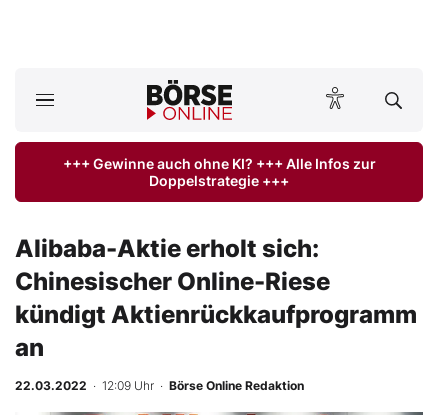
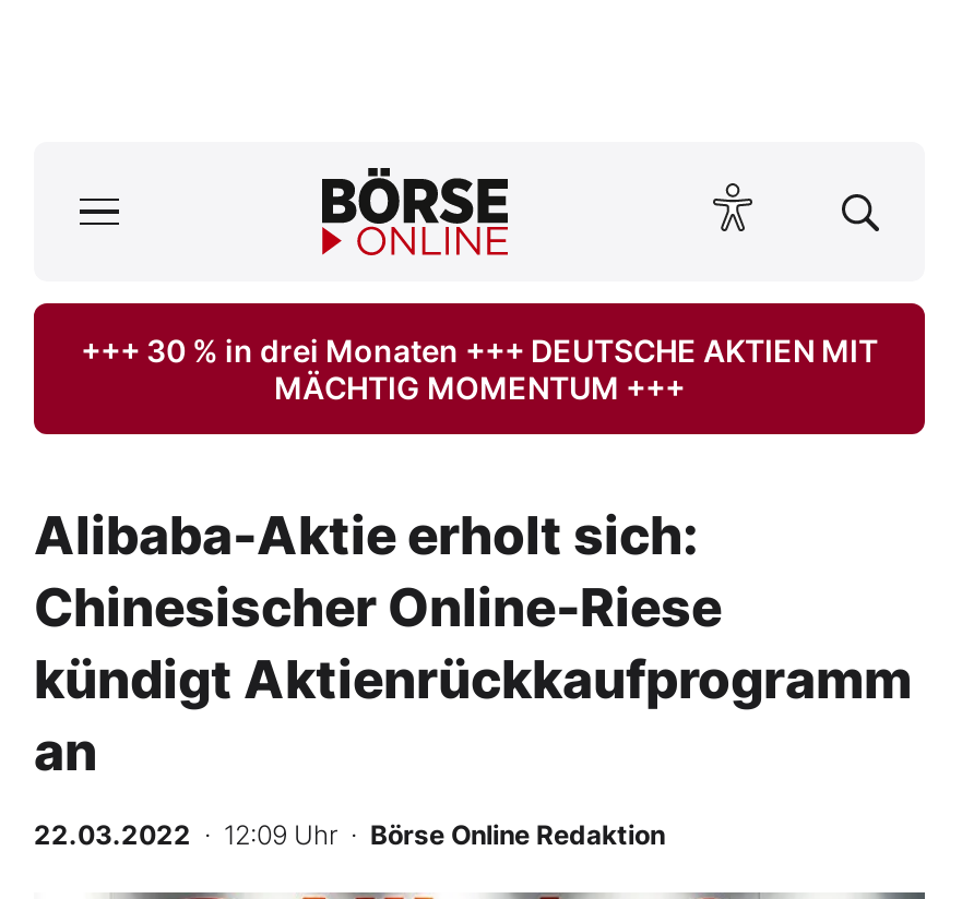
[62,155,375,189] +++ Gewinne auch ohne KI? +++ Alle Infos zur | Doppelstrategie +++ -> [81,332,878,406] +++ 30 % in drei Monaten +++ DEUTSCHE AKTIEN MIT | MÄCHTIG MOMENTUM +++

